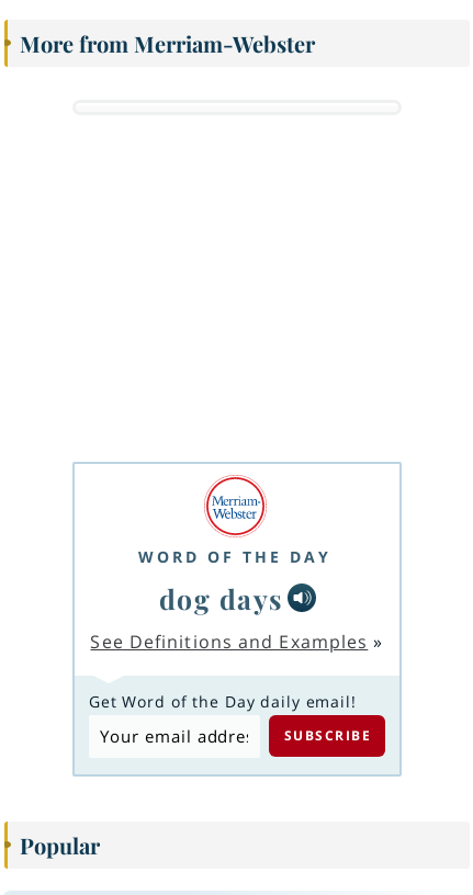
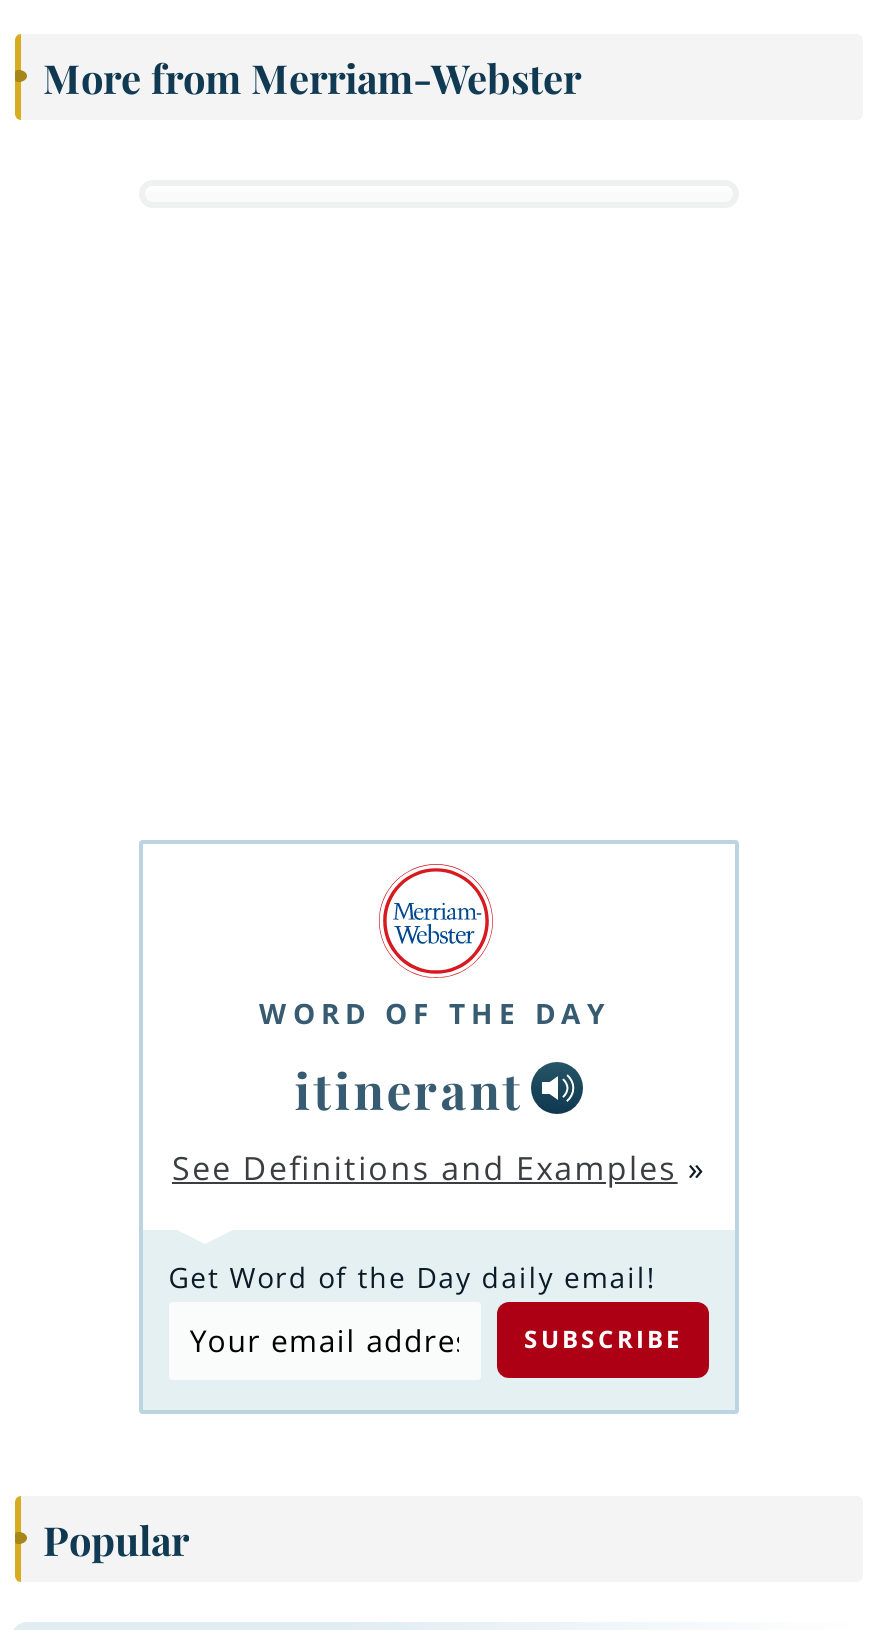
[159,580,283,616] dog days -> [295,1056,523,1122] itinerant

